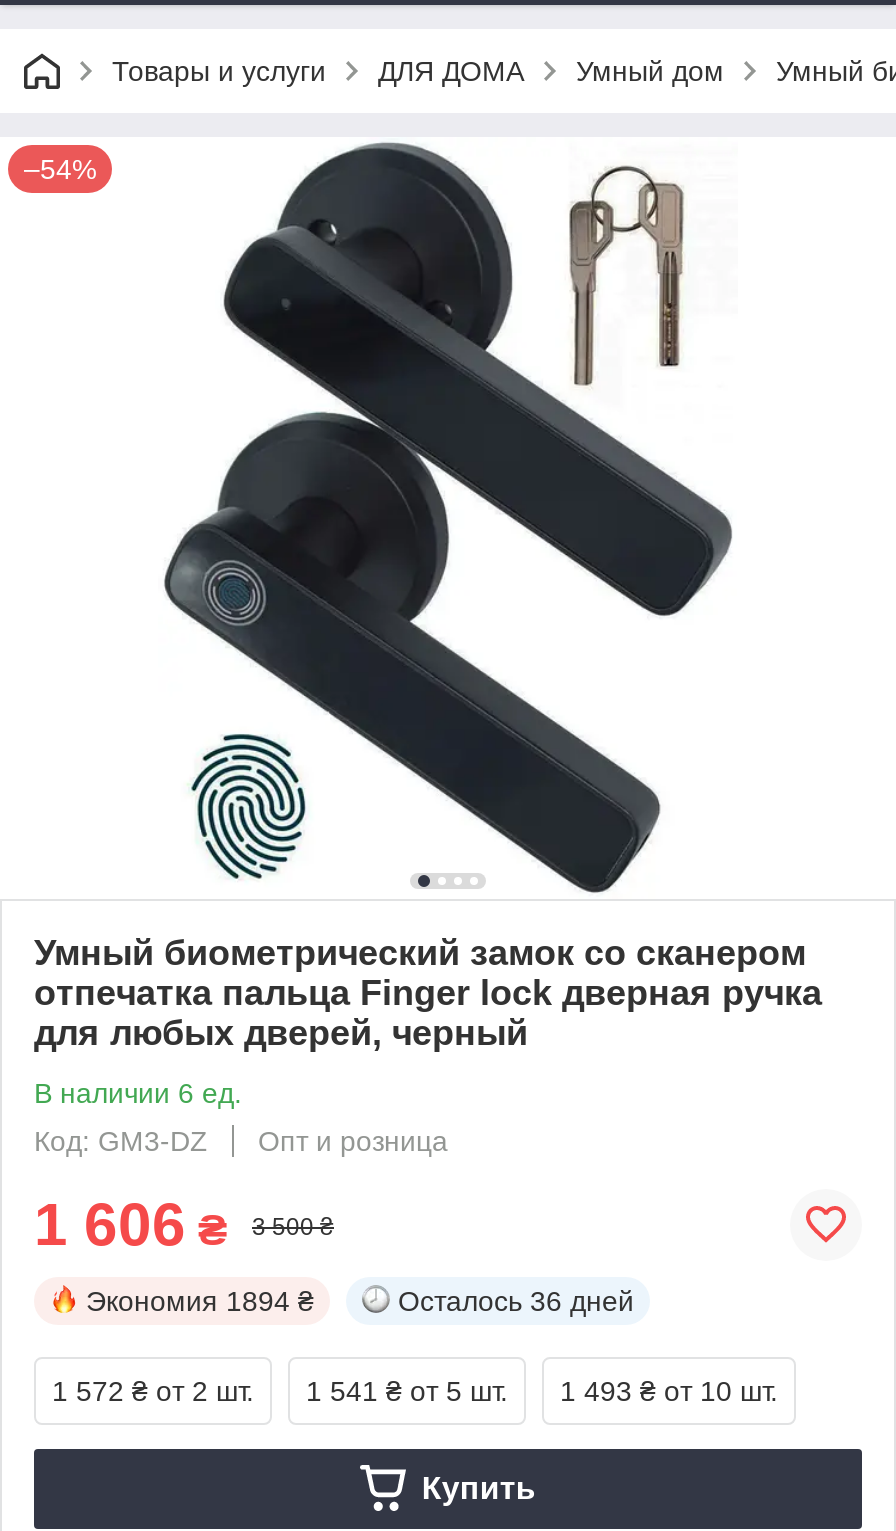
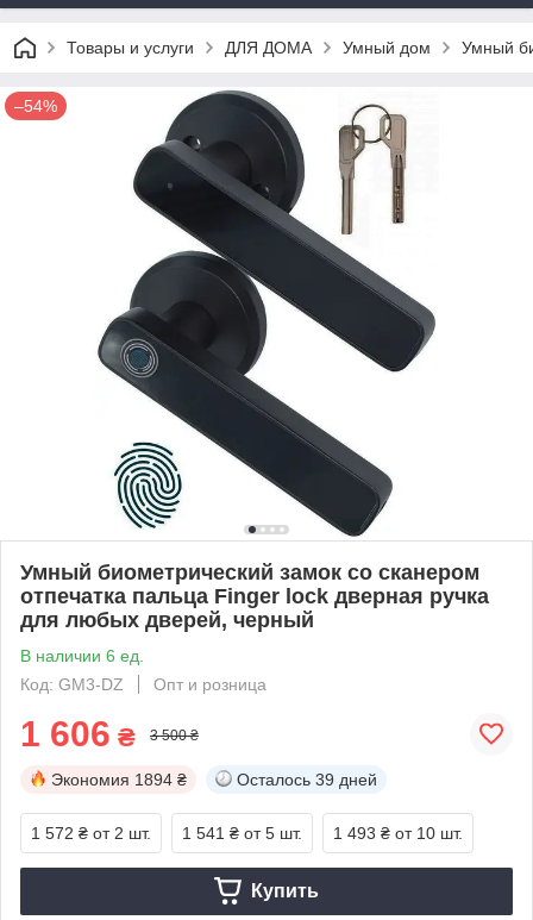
[398,1285,634,1317] Осталось 36 дней -> [237,770,377,789] Осталось 39 дней

